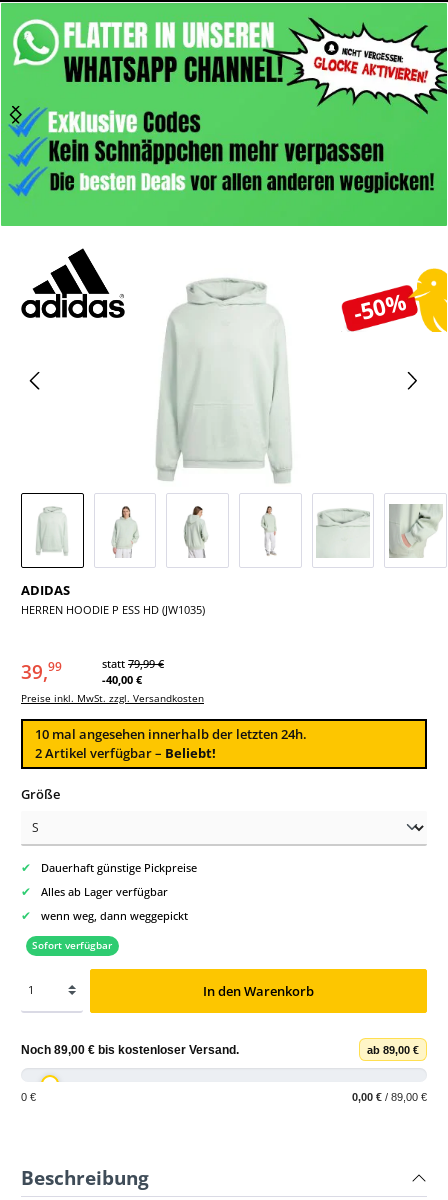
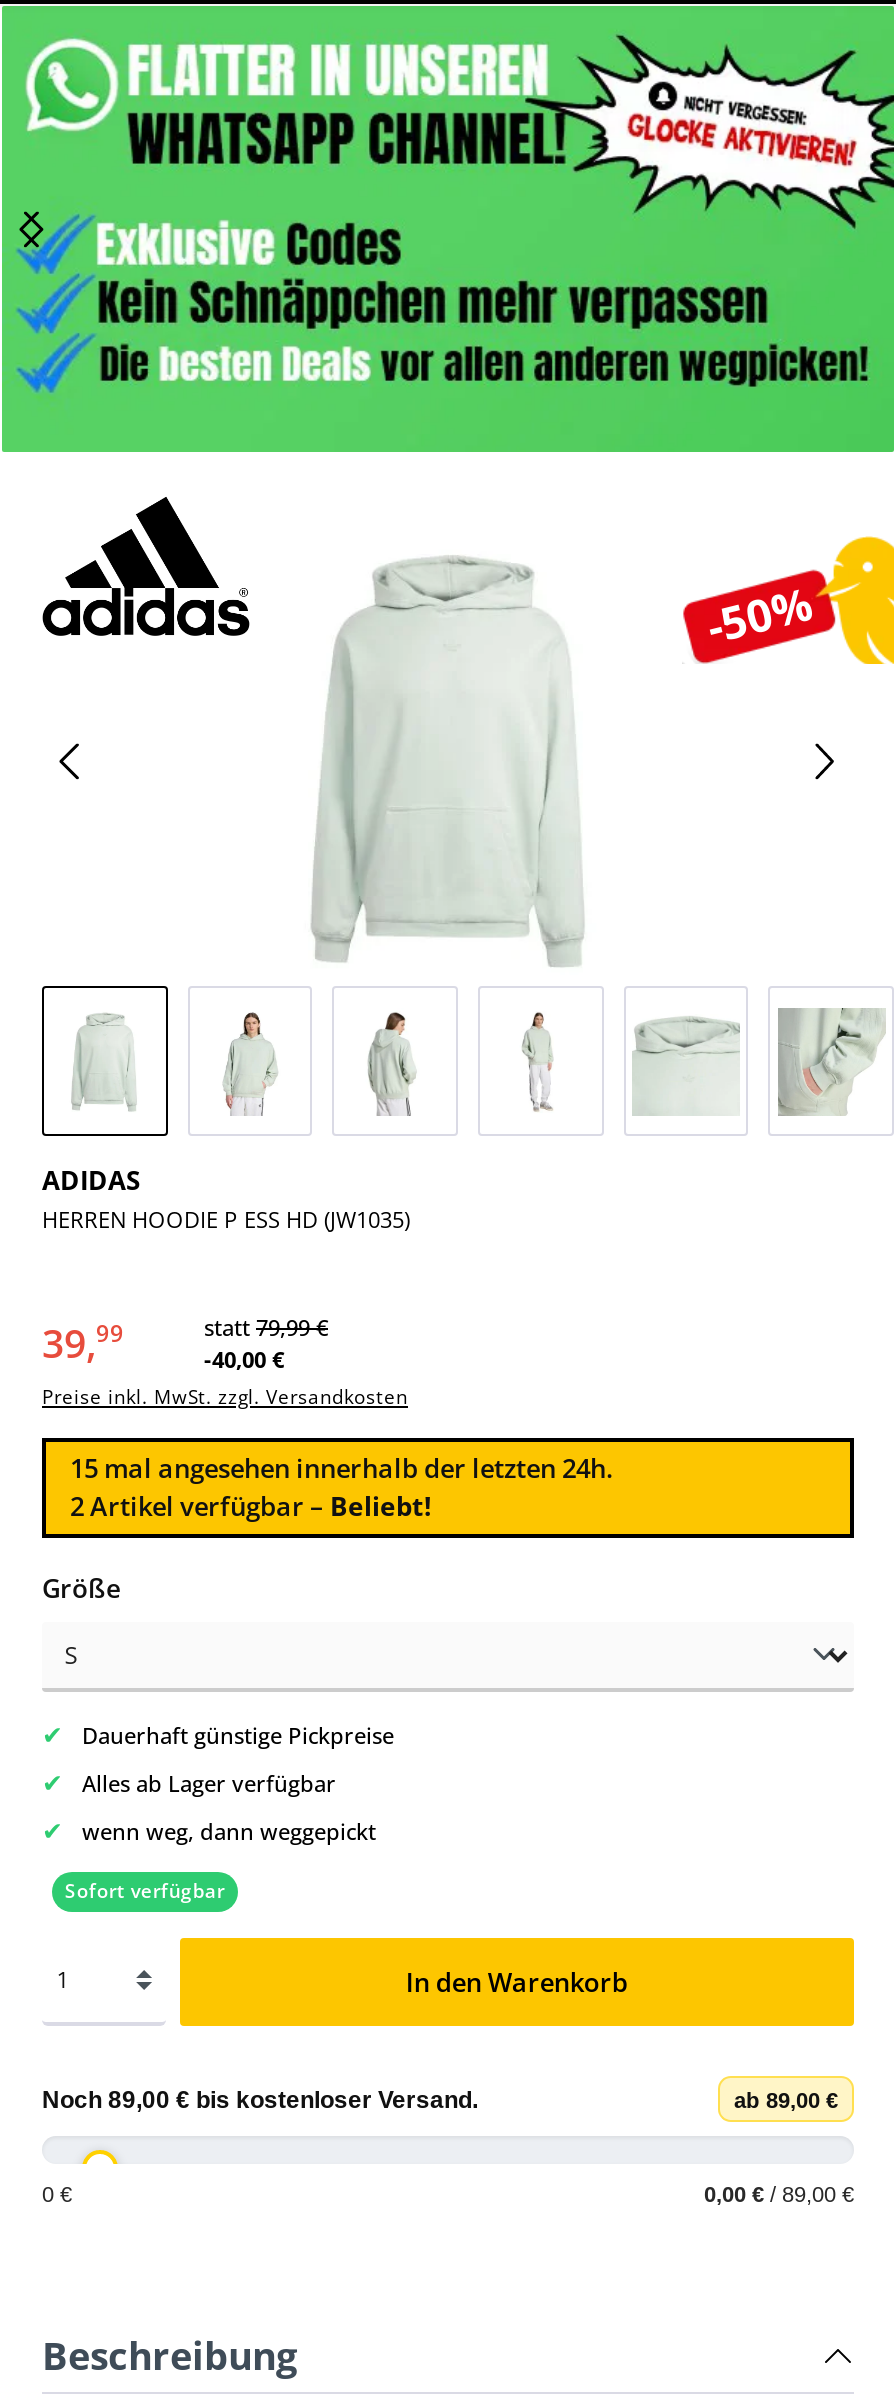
[35,725,307,743] 10 mal angesehen innerhalb der letzten 24h. -> [70,1451,614,1487] 15 mal angesehen innerhalb der letzten 24h.

